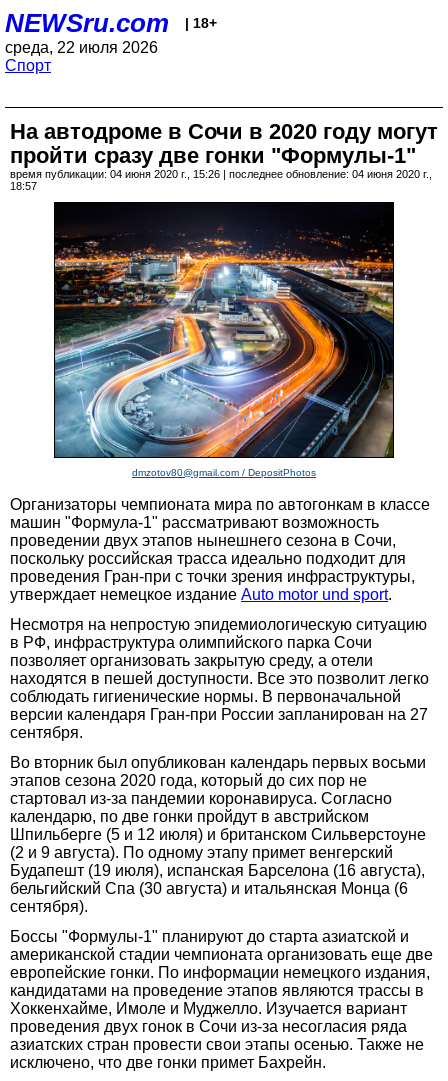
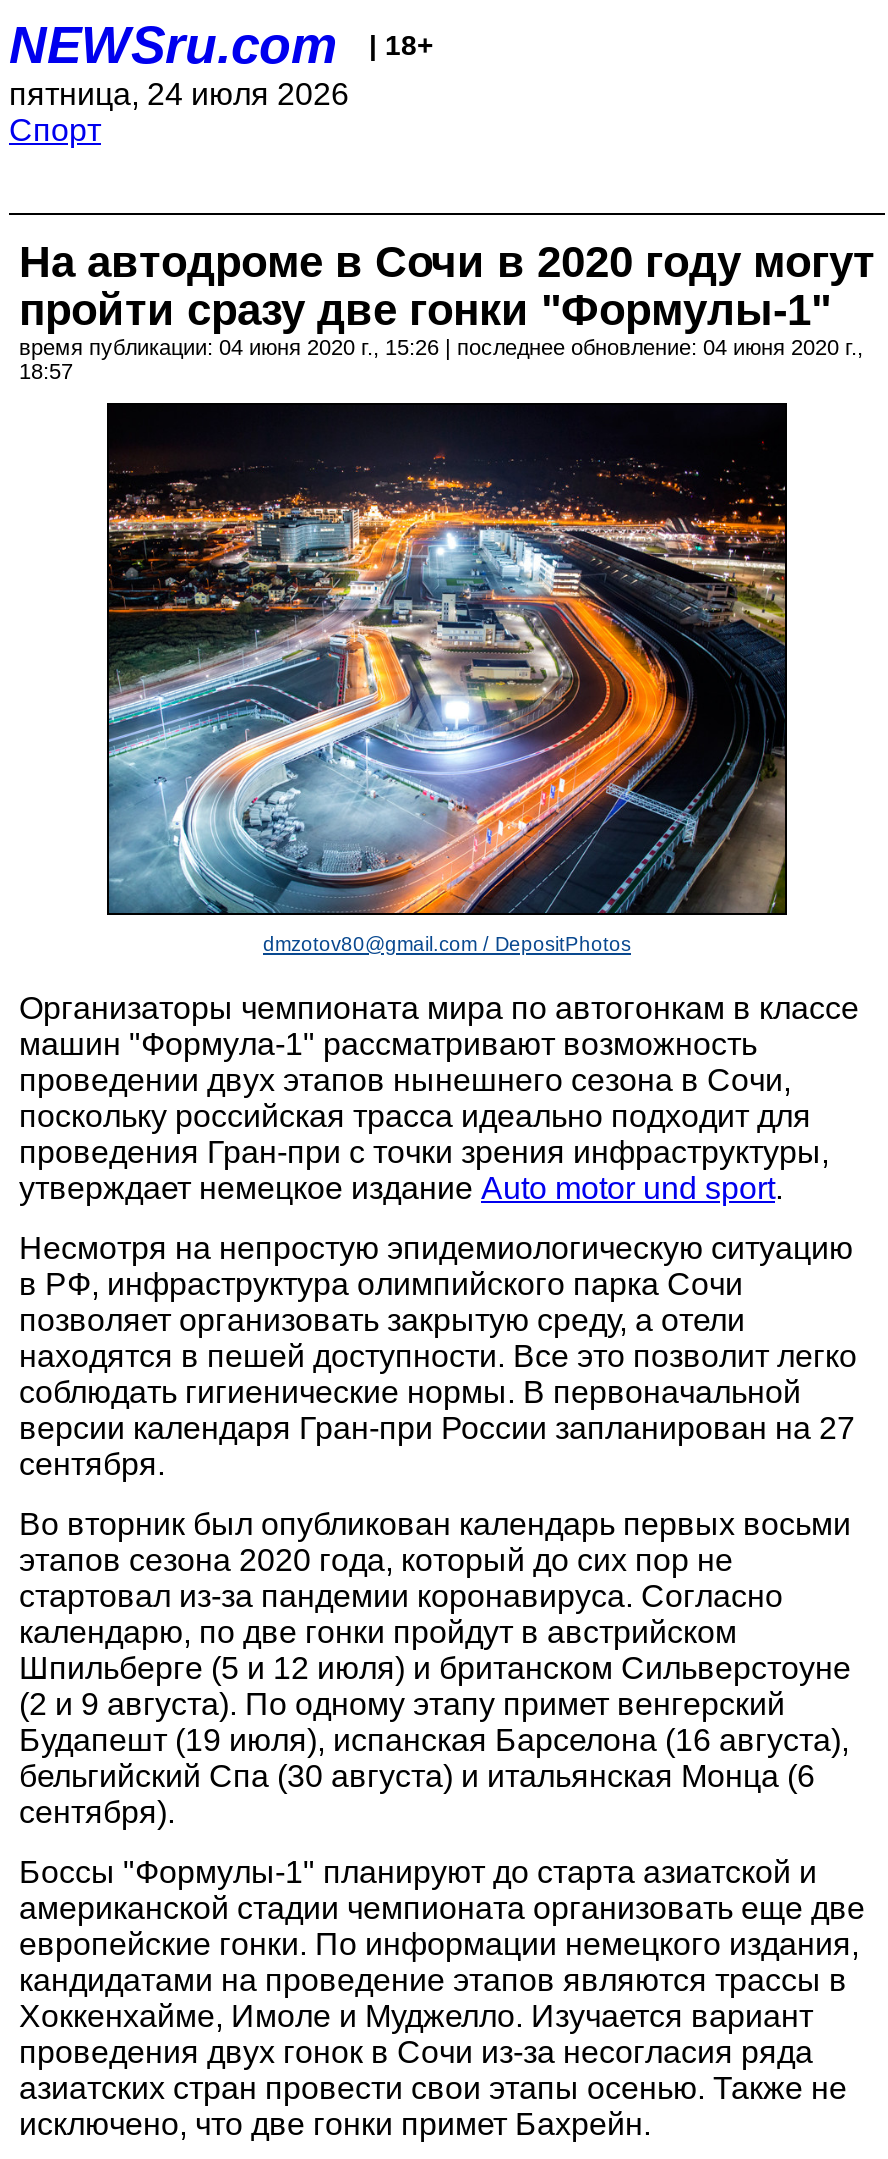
[5,39,158,56] среда, 22 июля 2026 -> [9,77,349,111] пятница, 24 июля 2026

